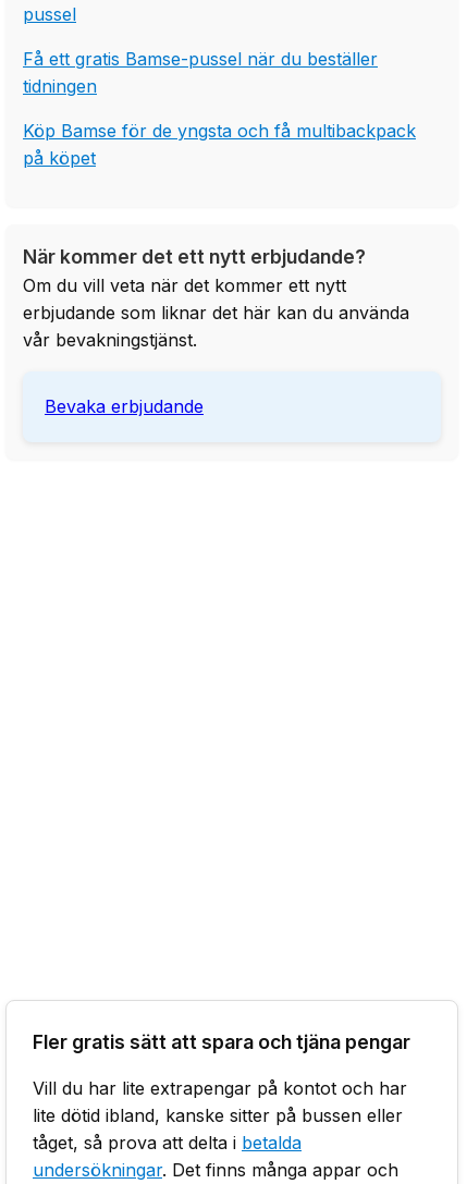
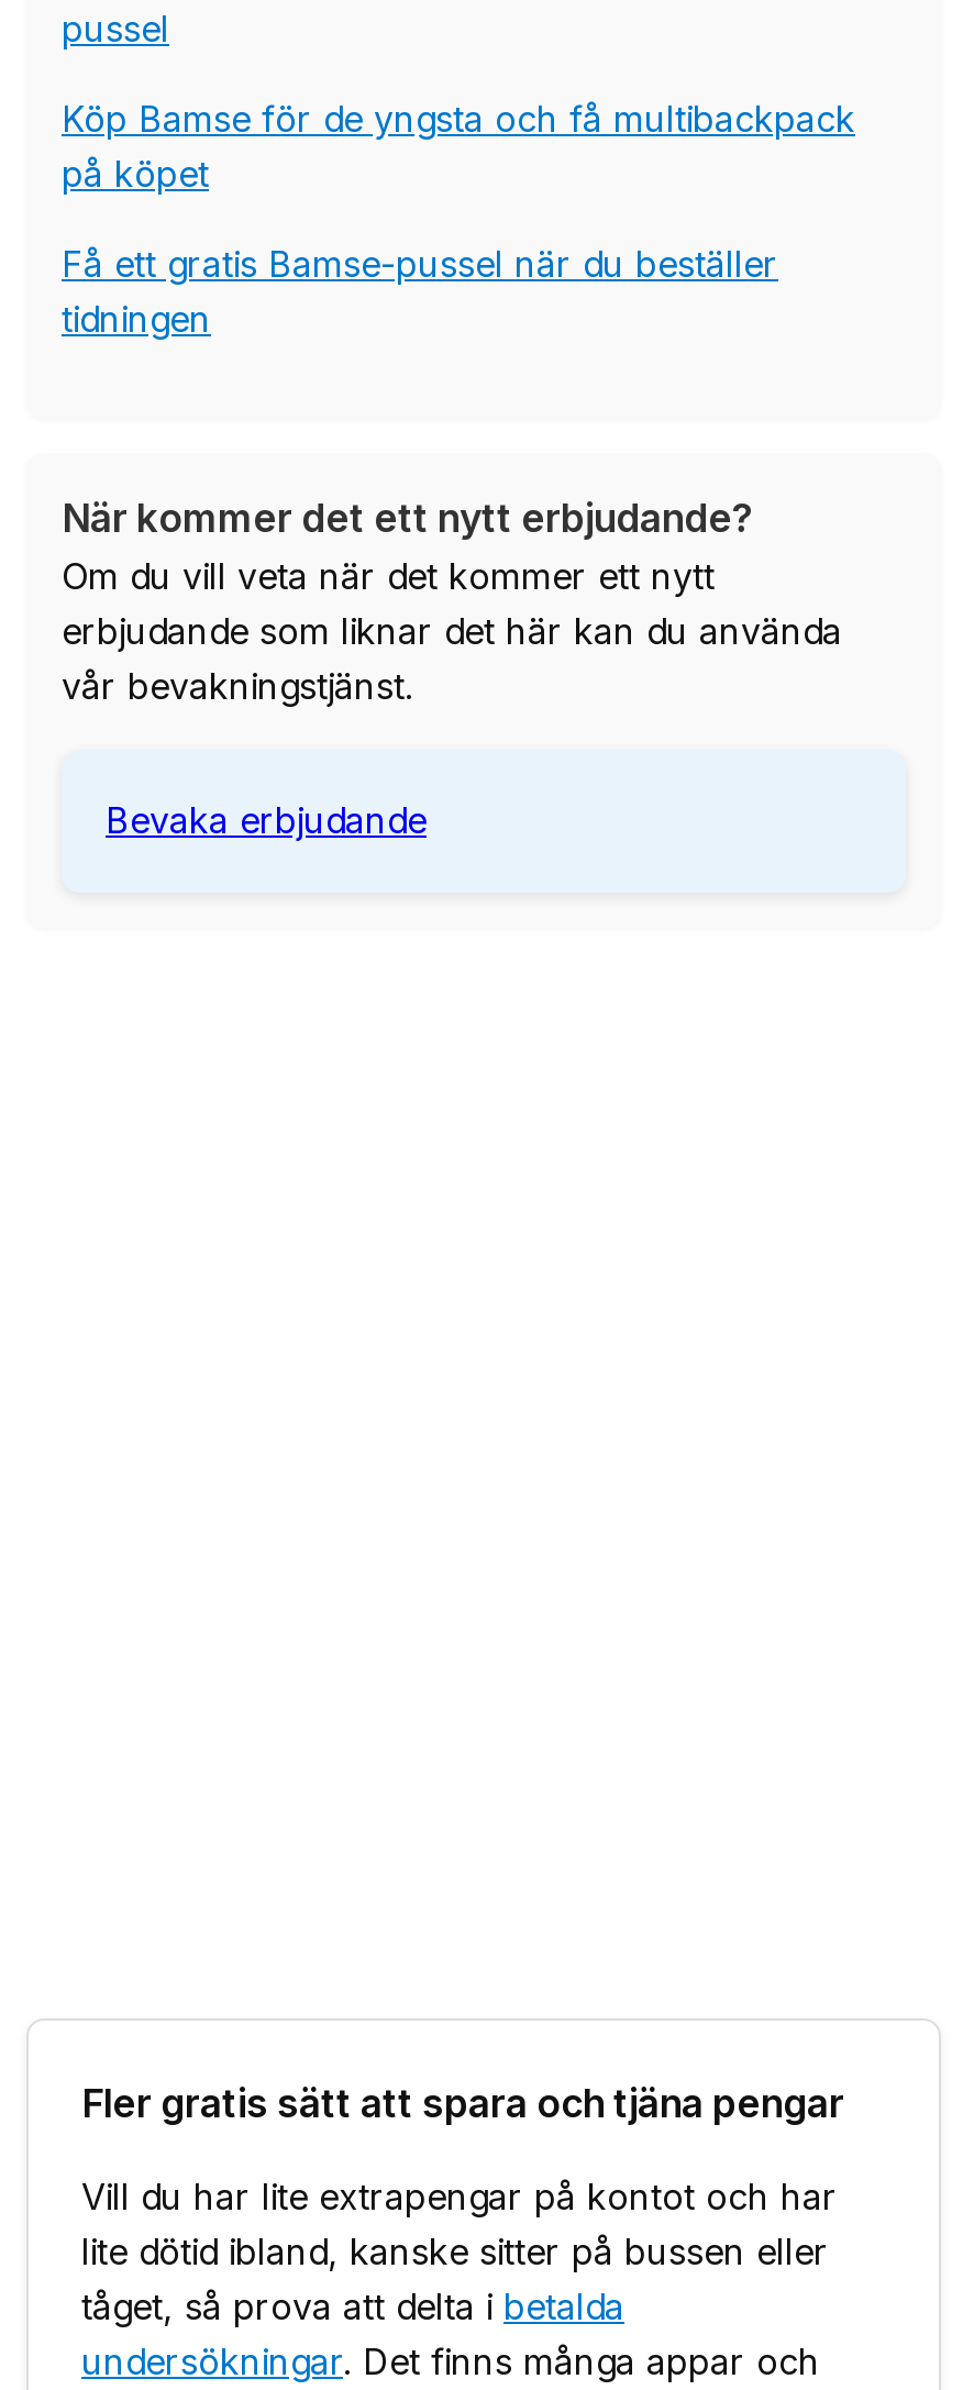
moved [23,47,378,97] -> [62,241,778,340]: Få ett gratis Bamse-pussel när du beställer | tidningen
moved [23,119,416,168] -> [62,96,855,195]: Köp Bamse för de yngsta och få multibackpack | på köpet

